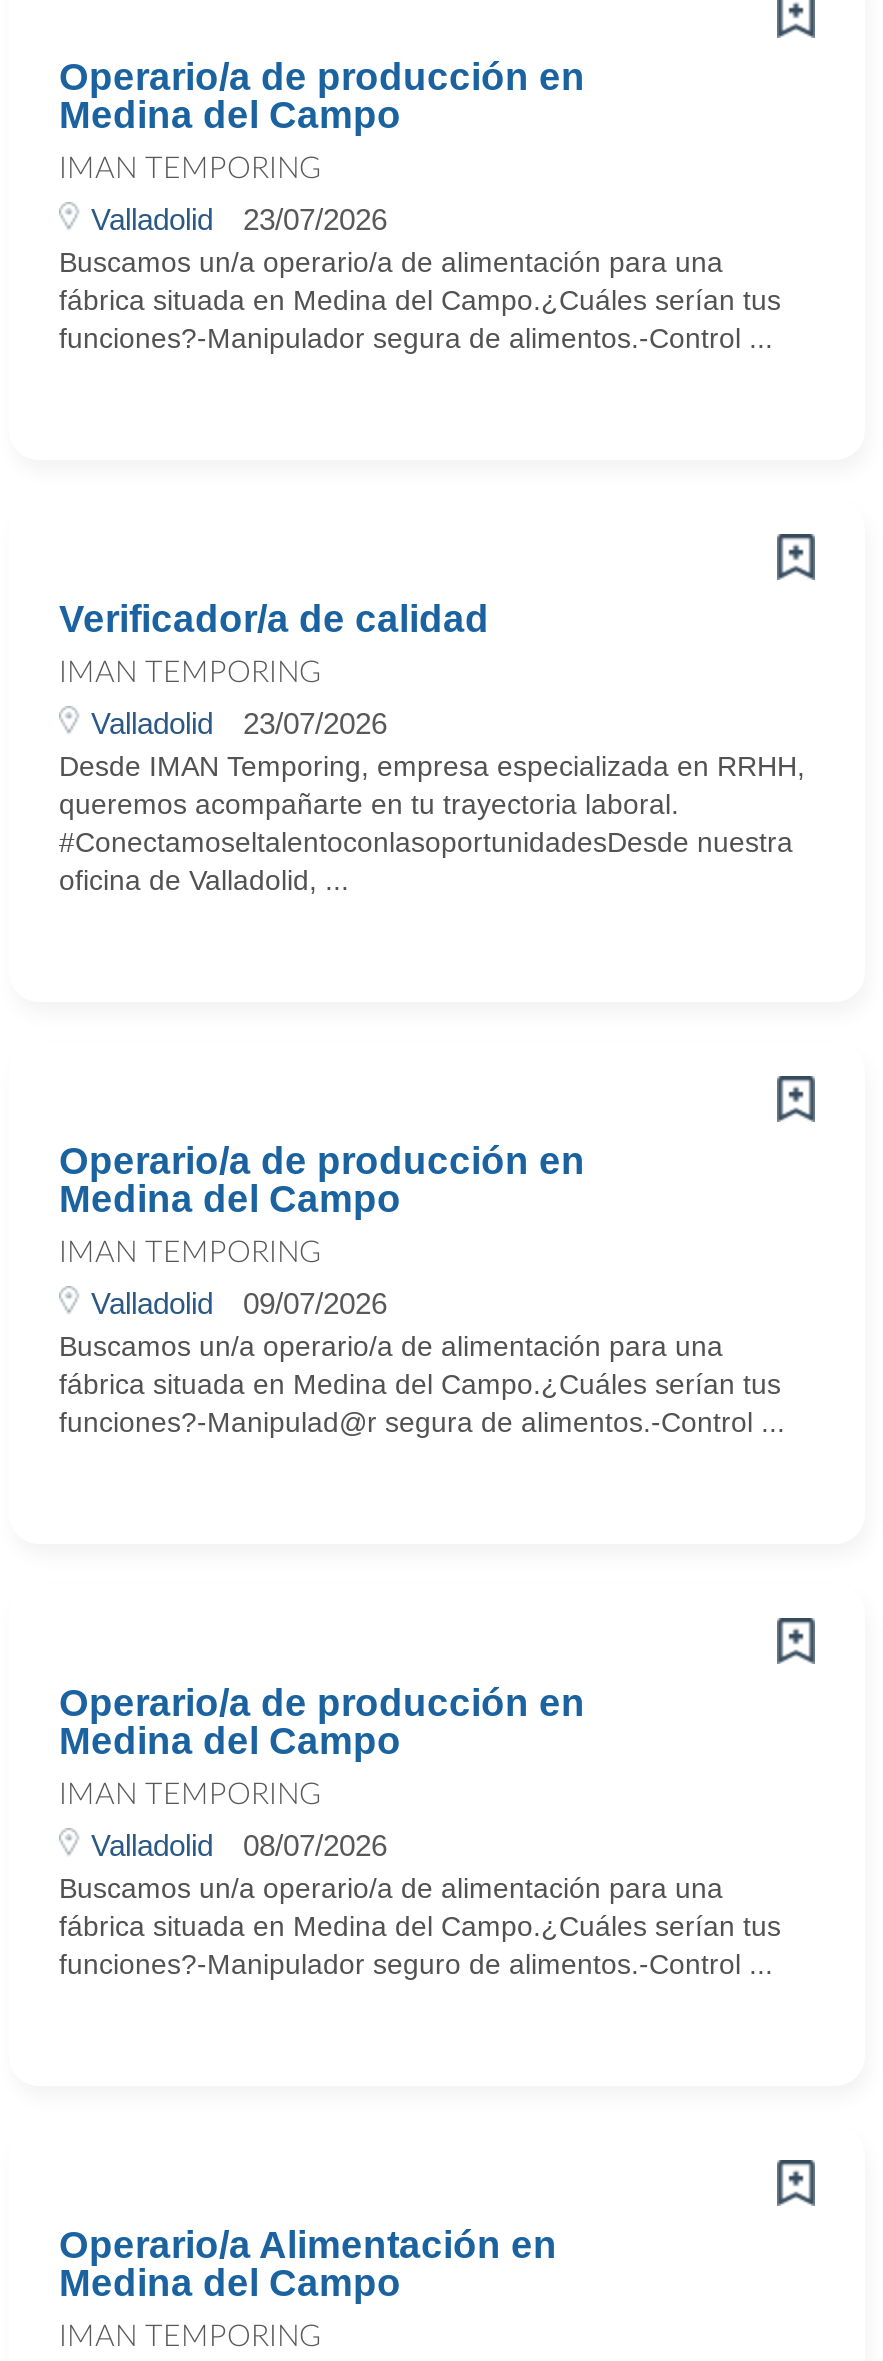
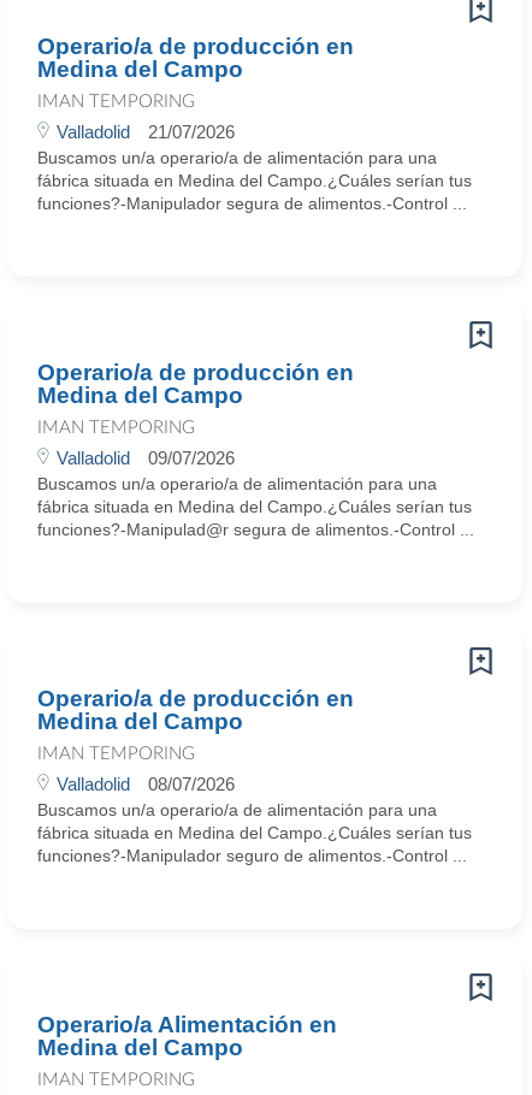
[91,202,387,236] Valladolid 23/07/2026 -> [57,122,235,142] Valladolid 21/07/2026
[59,598,805,896] Verificador/a de calidad | IMAN TEMPORING | Valladolid | 23/07/2026 | Desde IMAN Temporing, empresa especializada en RRHH, | queremos acompañarte en tu trayectoria laboral. | #ConectamoseltalentoconlasoportunidadesDesde nuestra | oficina de Valladolid, ... -> none

